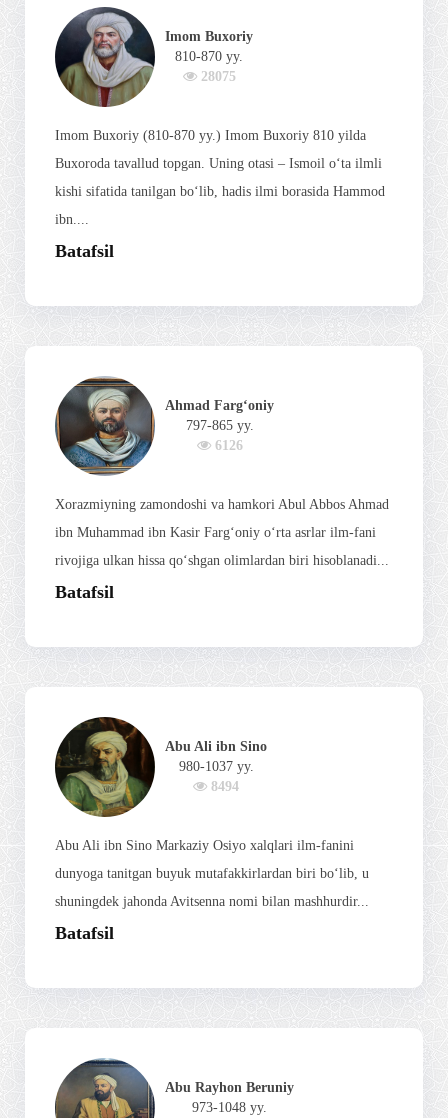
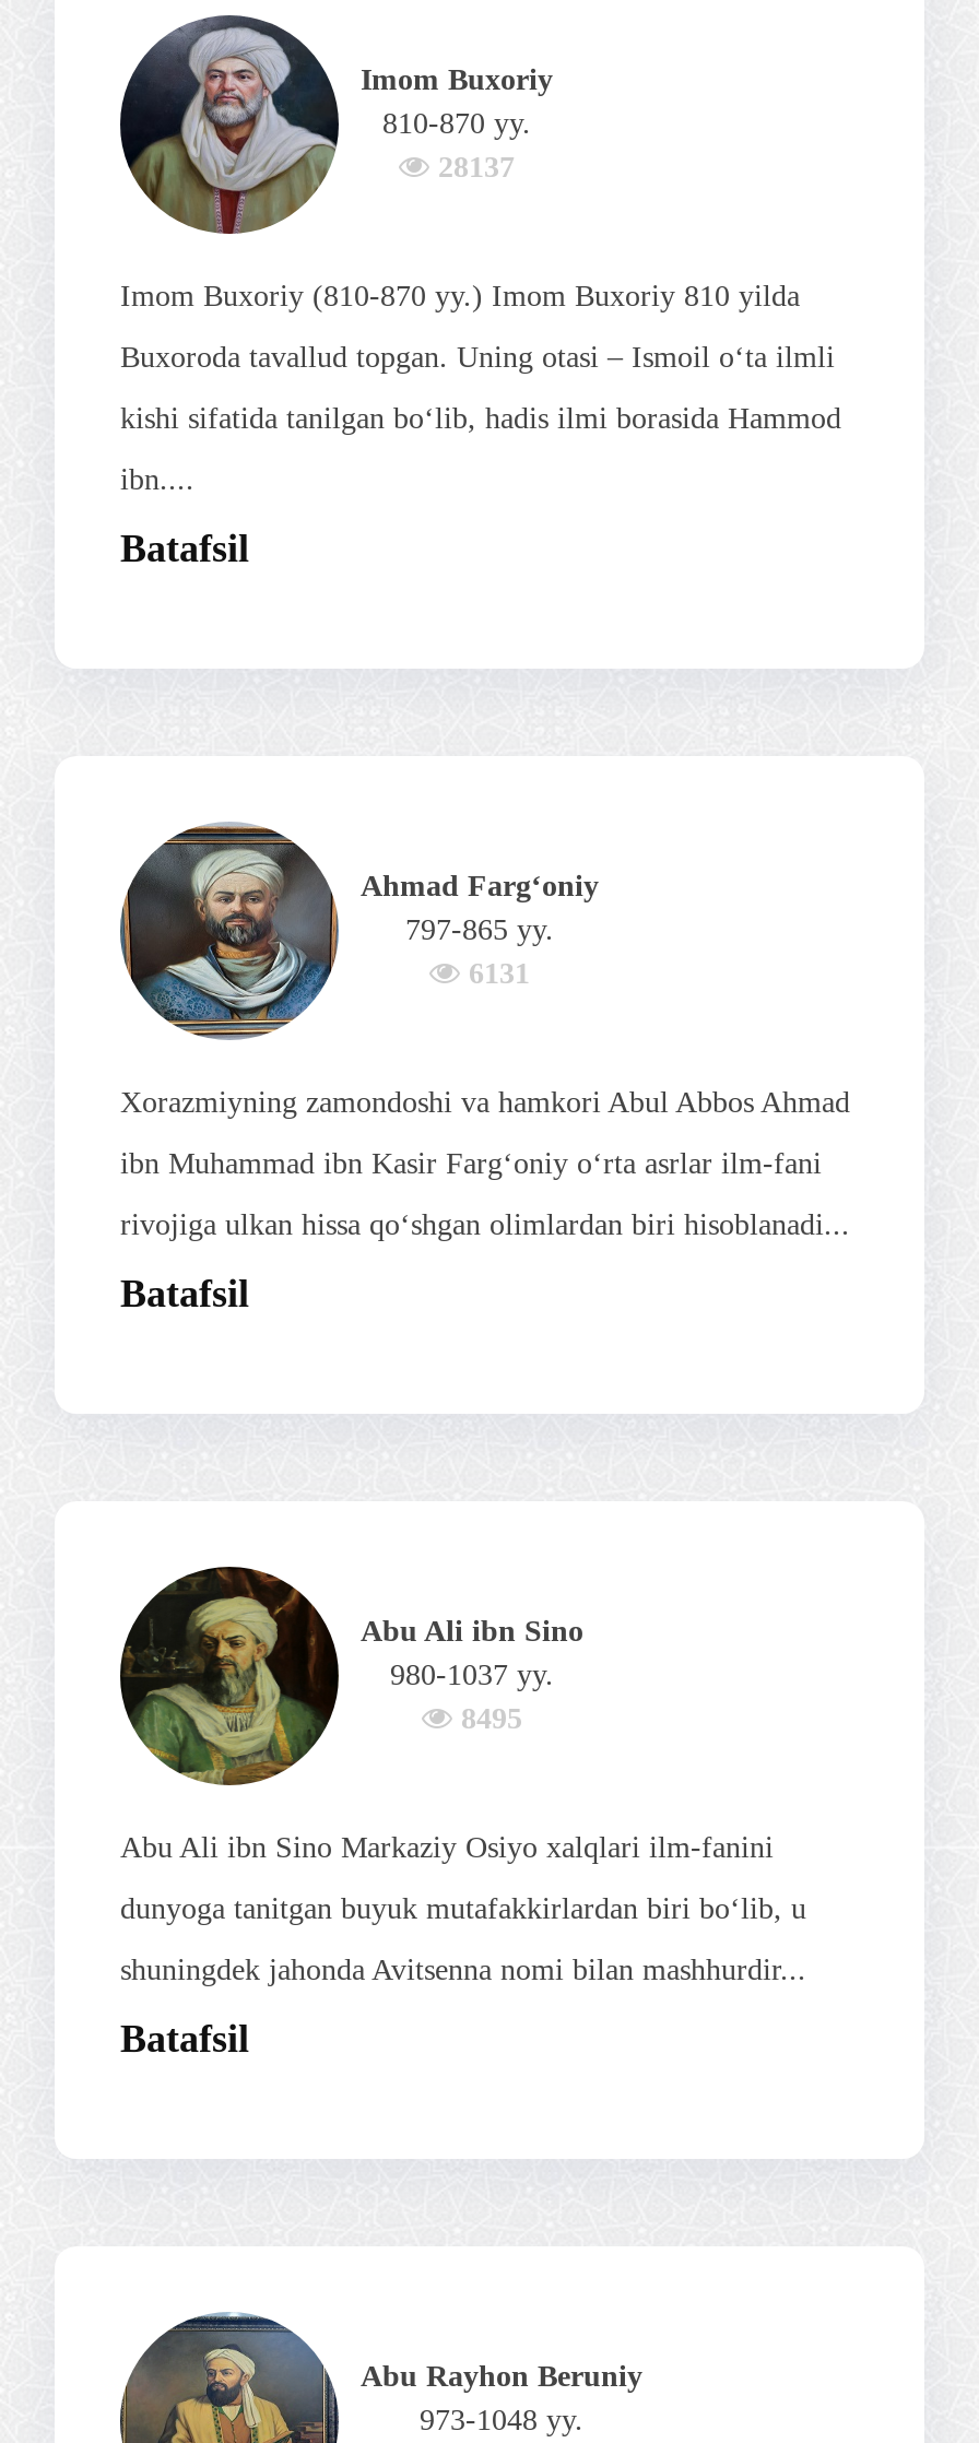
[200,68,235,83] 28075 -> [438,150,515,182] 28137
[214,437,242,452] 6126 -> [469,956,530,989] 6131
[211,778,239,793] 8494 -> [461,1701,522,1734] 8495

